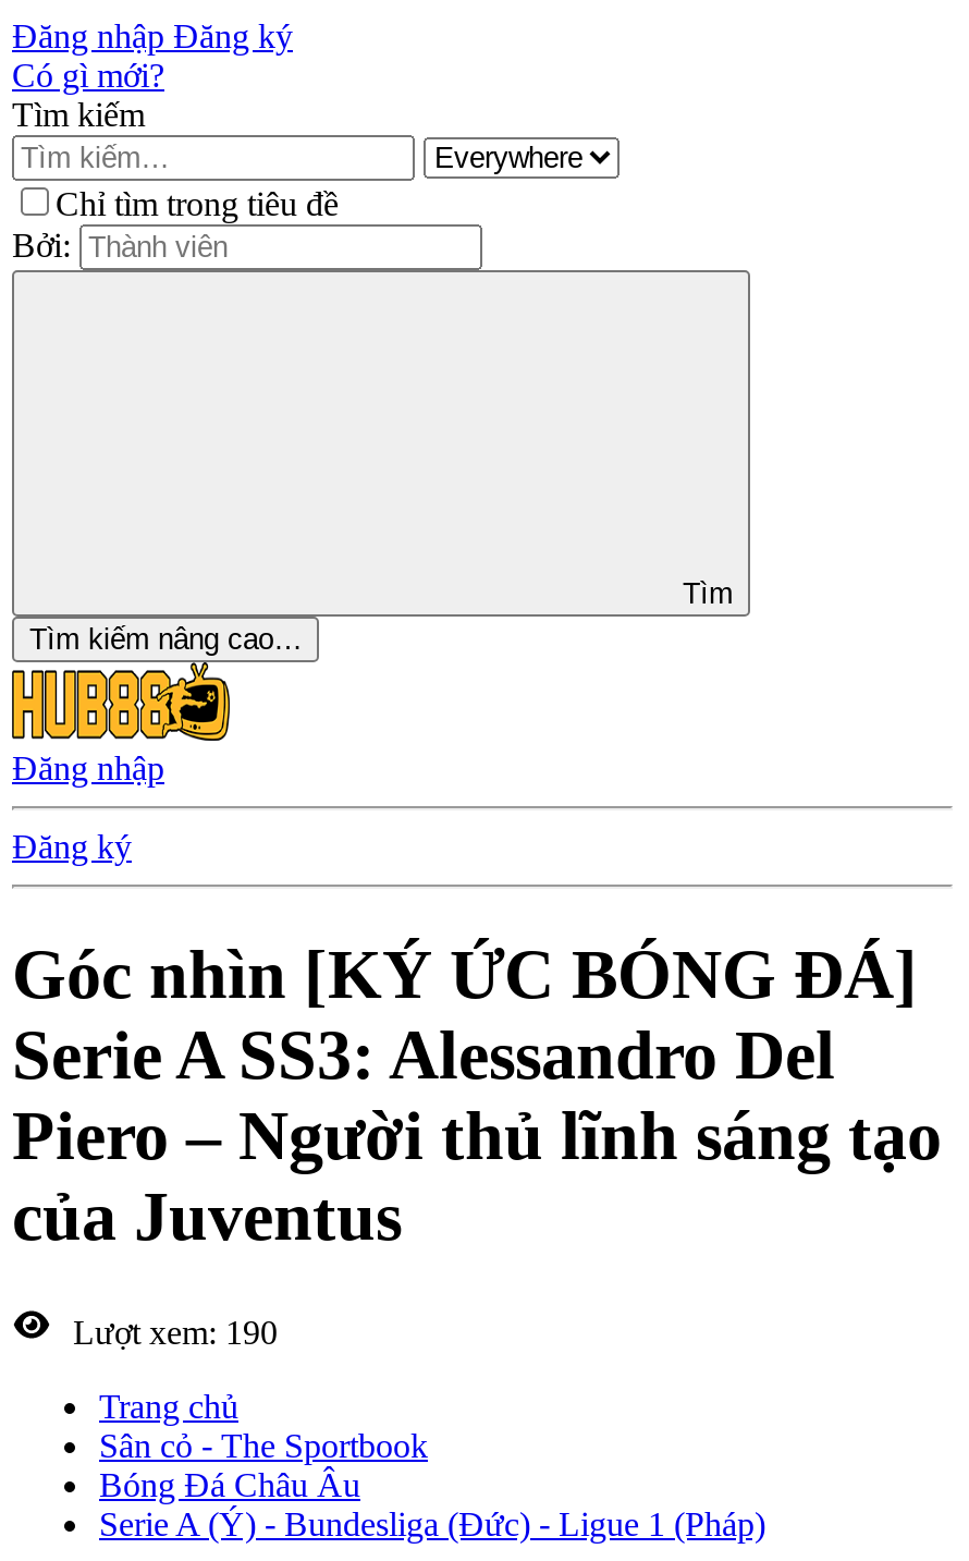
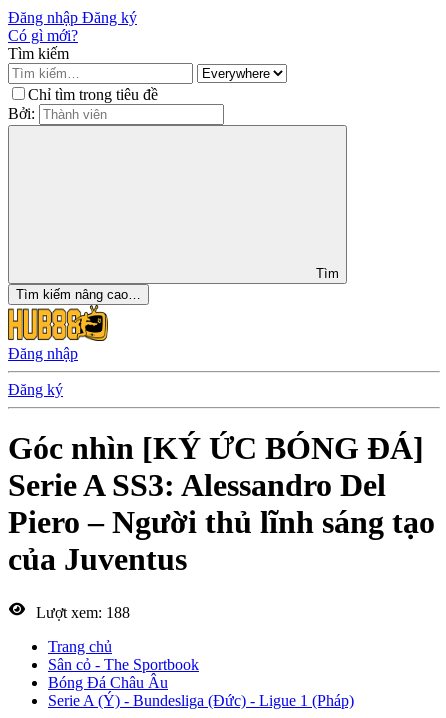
[64,1314,278,1351] Lượt xem: 190 -> [32,604,130,621] Lượt xem: 188

